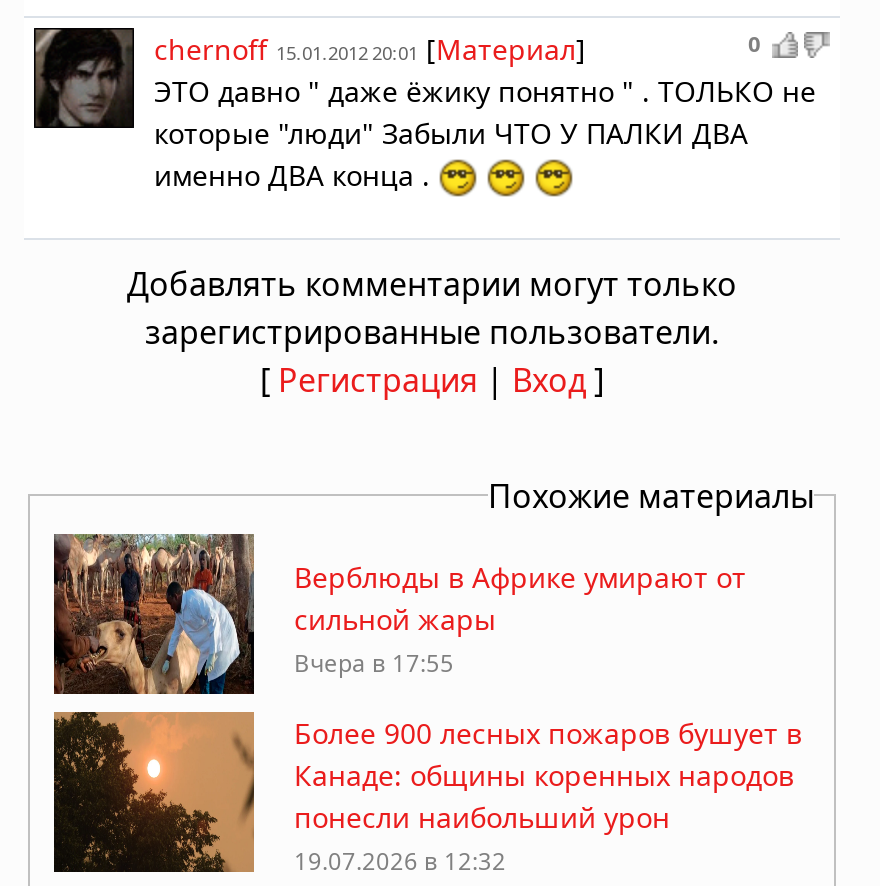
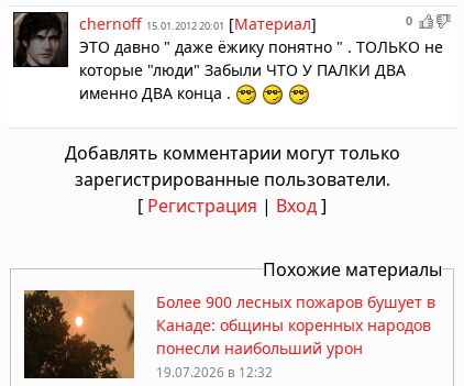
[54,532,746,696] [image] | Верблюды в Африке умирают от | сильной жары | Вчера в 17:55 -> none

